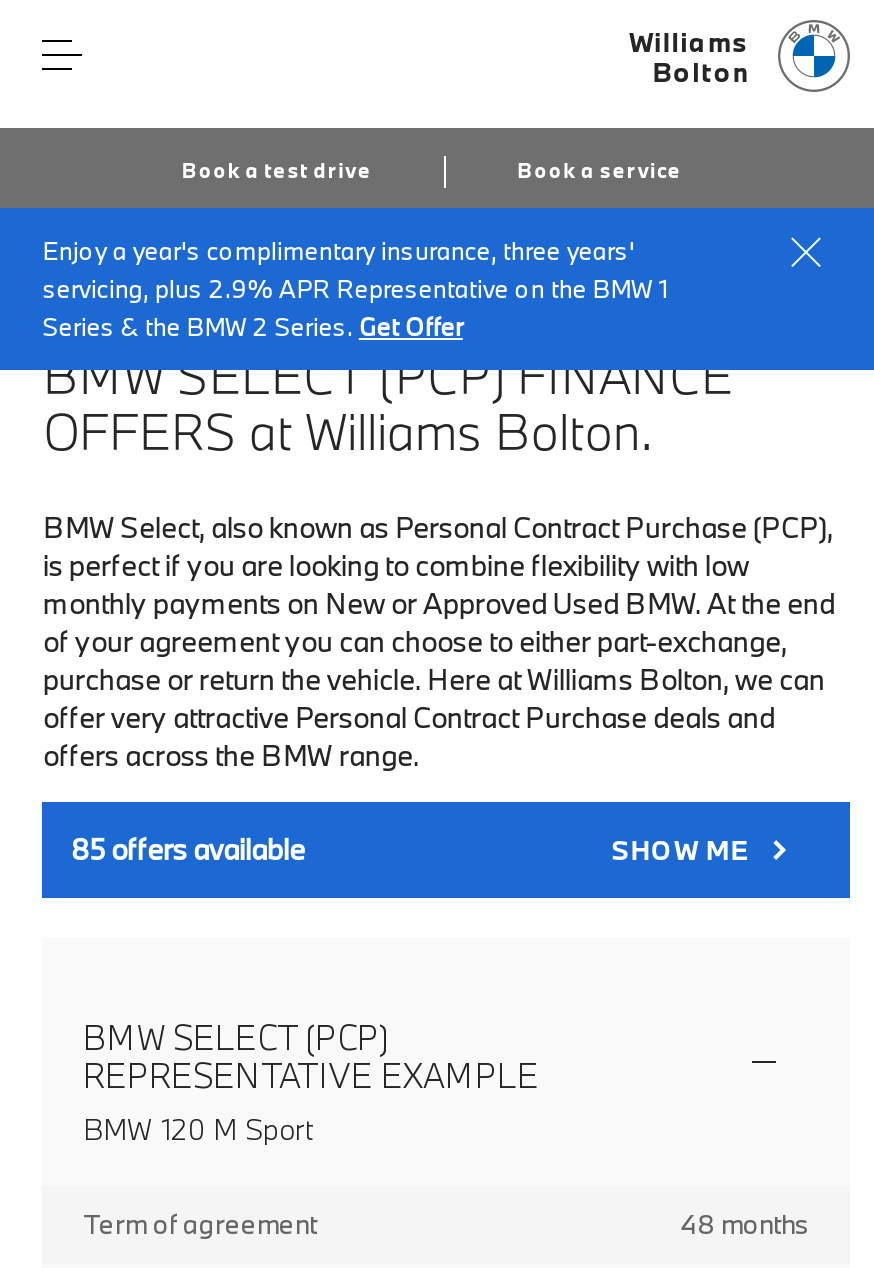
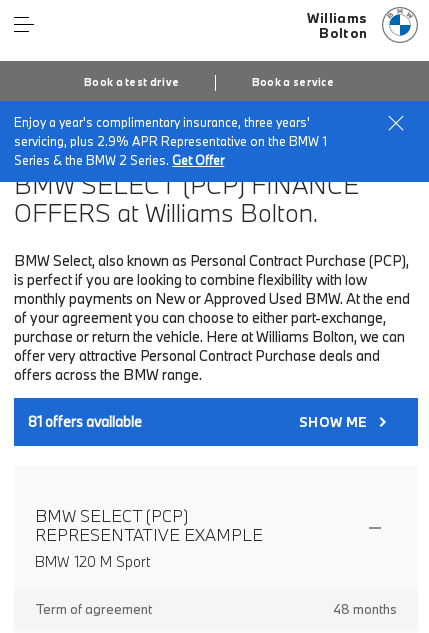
[71,830,305,868] 85 offers available -> [28,412,142,431] 81 offers available

